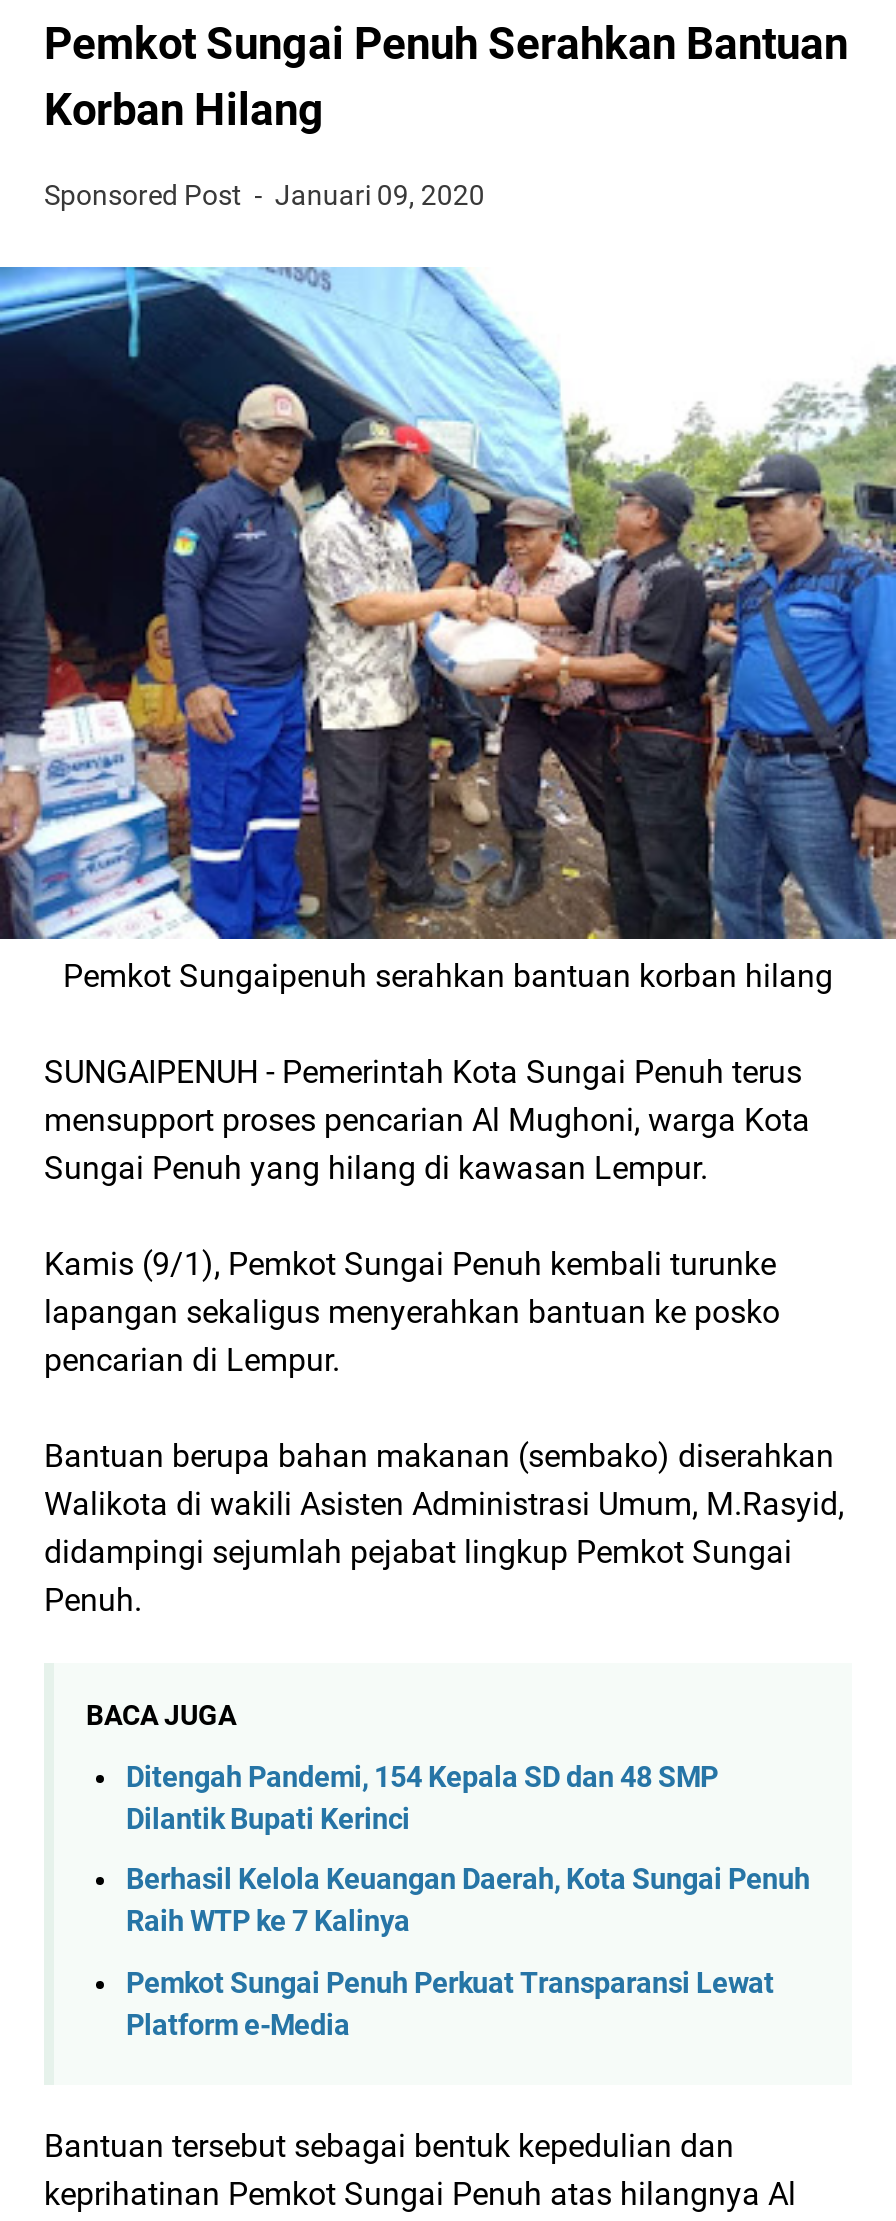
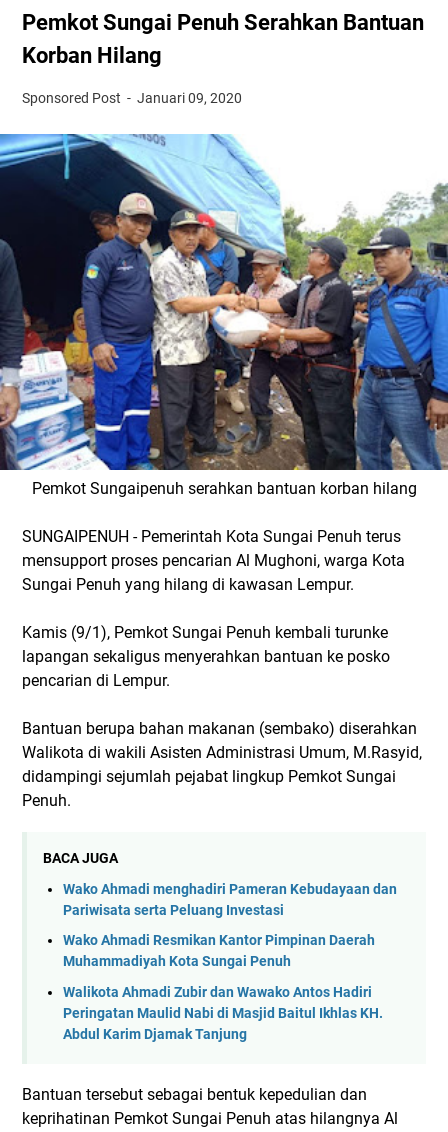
[126,1761,718,1837] Ditengah Pandemi, 154 Kepala SD dan 48 SMP | Dilantik Bupati Kerinci -> [63,881,397,919] Wako Ahmadi menghadiri Pameran Kebudayaan dan | Pariwisata serta Peluang Investasi
[126,1864,810,1940] Berhasil Kelola Keuangan Daerah, Kota Sungai Penuh | Raih WTP ke 7 Kalinya -> [63,932,375,970] Wako Ahmadi Resmikan Kantor Pimpinan Daerah | Muhammadiyah Kota Sungai Penuh
[126,1967,774,2043] Pemkot Sungai Penuh Perkuat Transparansi Lewat | Platform e-Media -> [63,984,383,1043] Walikota Ahmadi Zubir dan Wawako Antos Hadiri | Peringatan Maulid Nabi di Masjid Baitul Ikhlas KH. | Abdul Karim Djamak Tanjung

